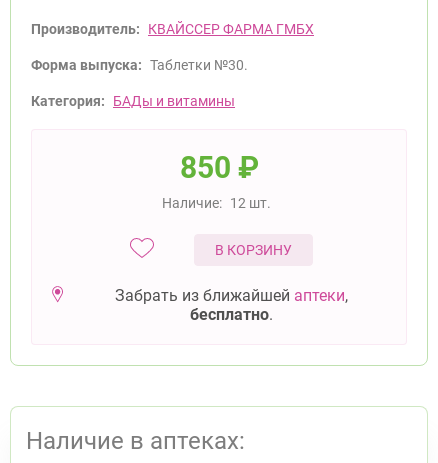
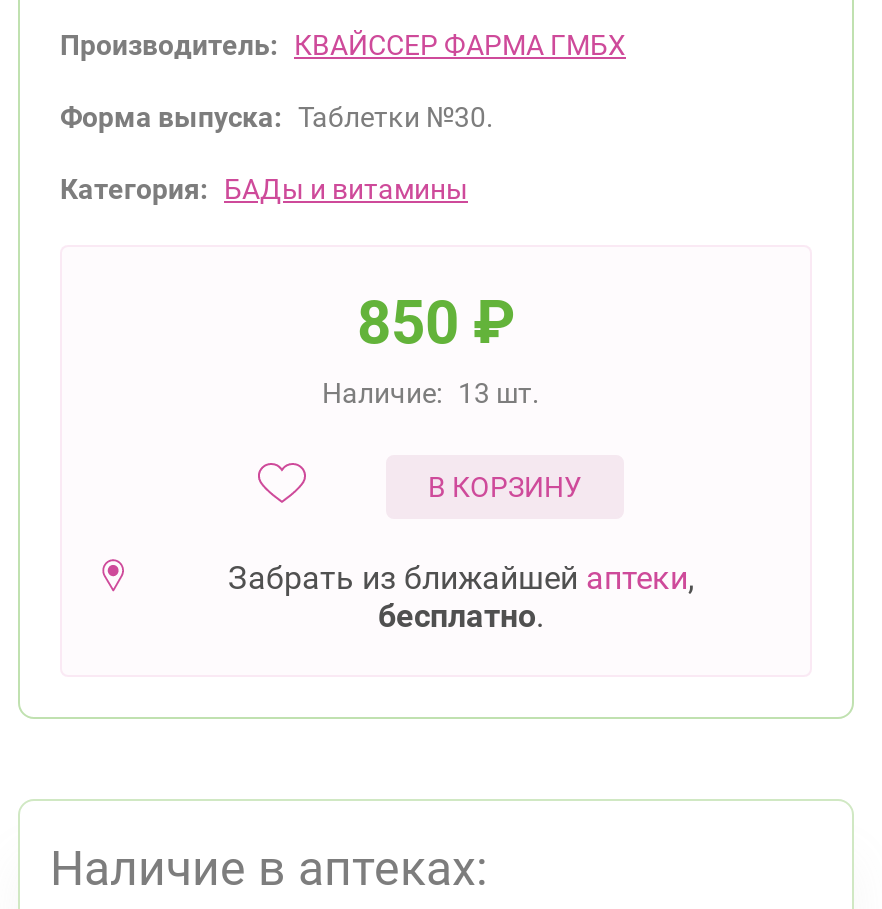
[162,195,271,211] Наличие: 12 шт. -> [322,377,540,409] Наличие: 13 шт.

